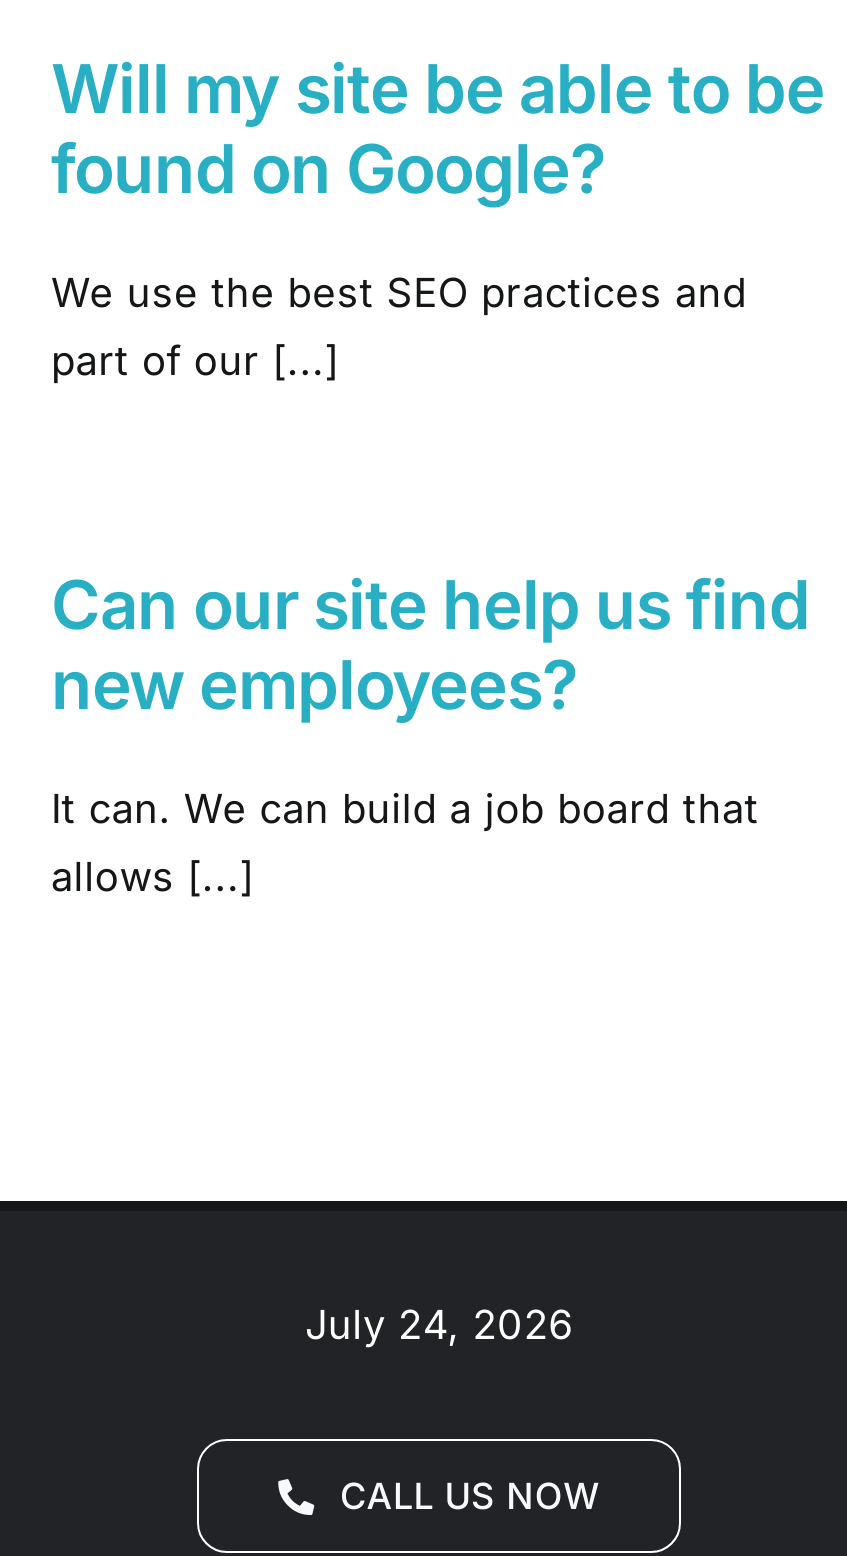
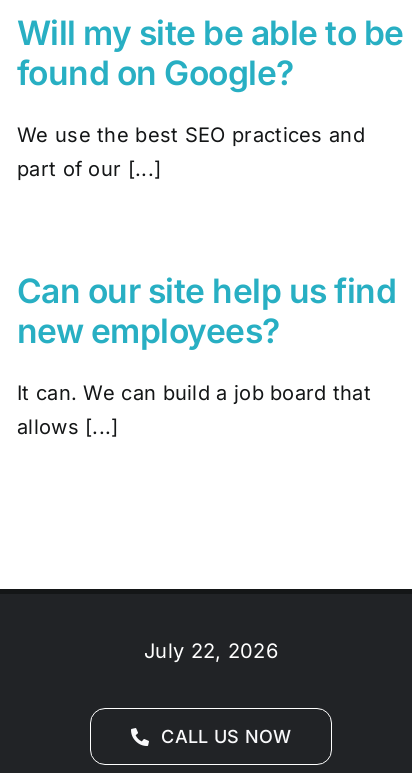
[305,1302,573,1350] July 24, 2026 -> [144,639,278,663] July 22, 2026

